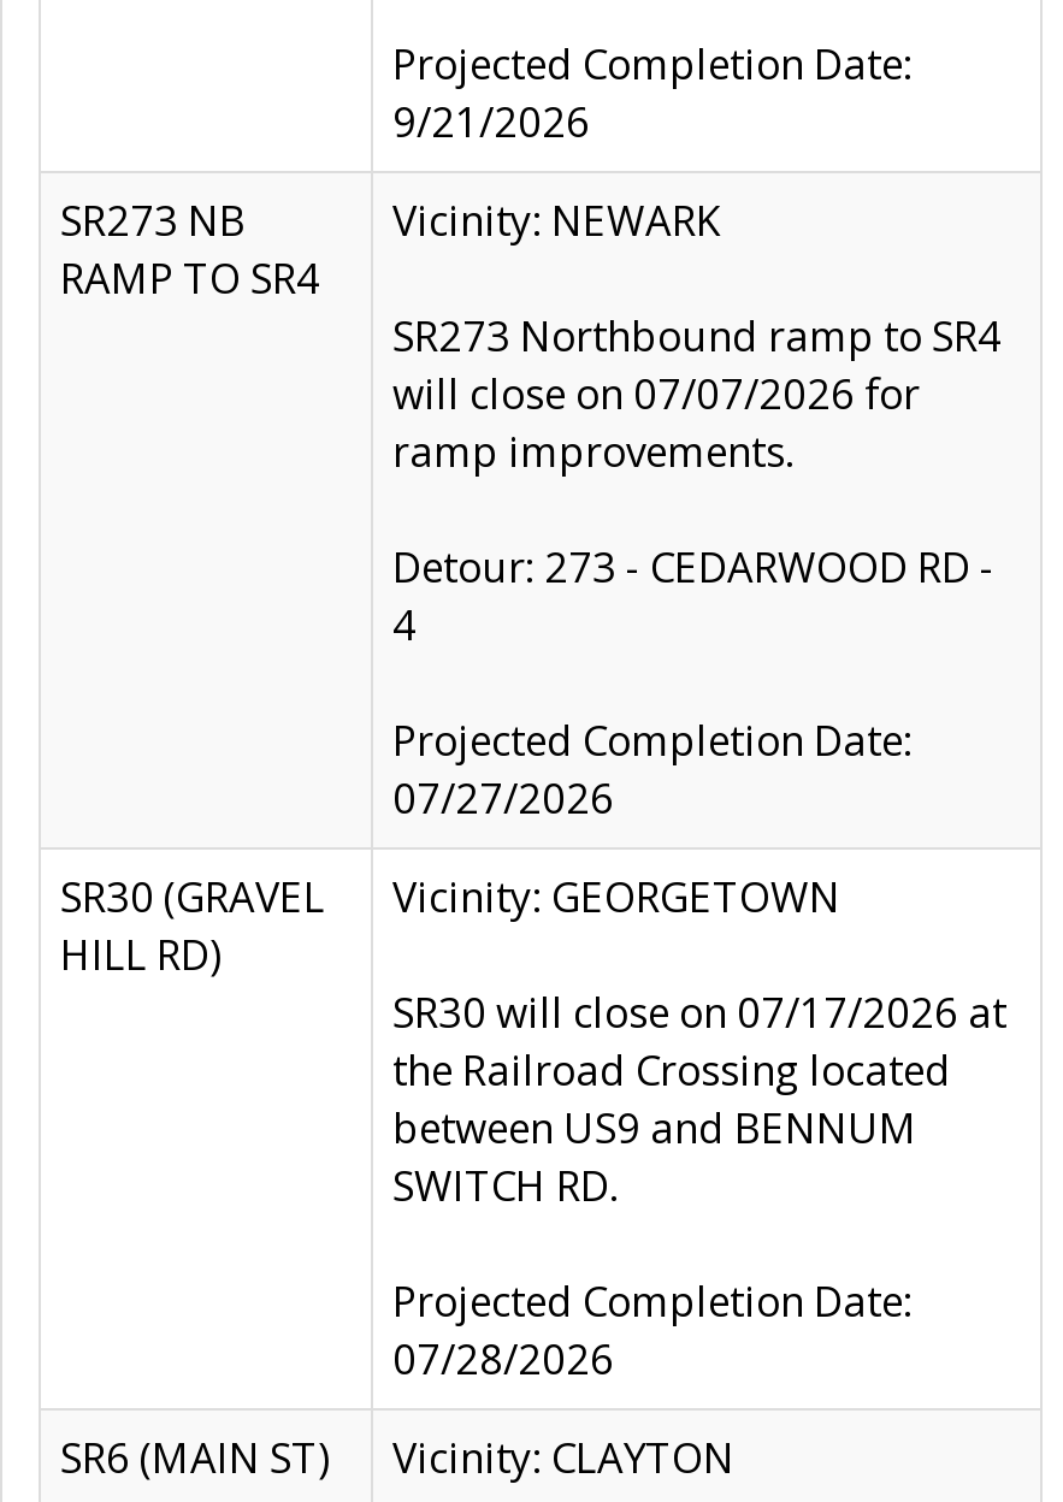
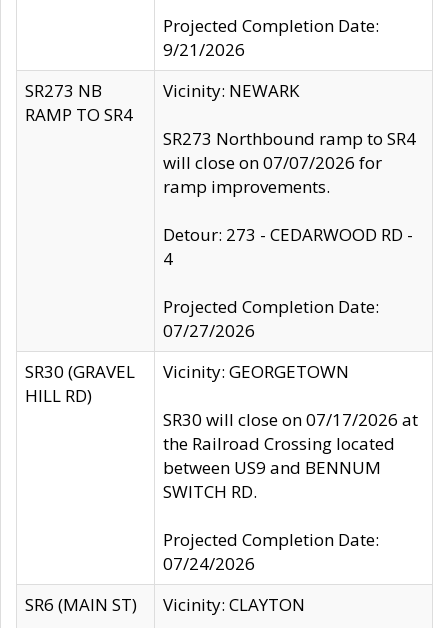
[392,1331,614,1386] 07/28/2026 -> [163,552,255,575] 07/24/2026

